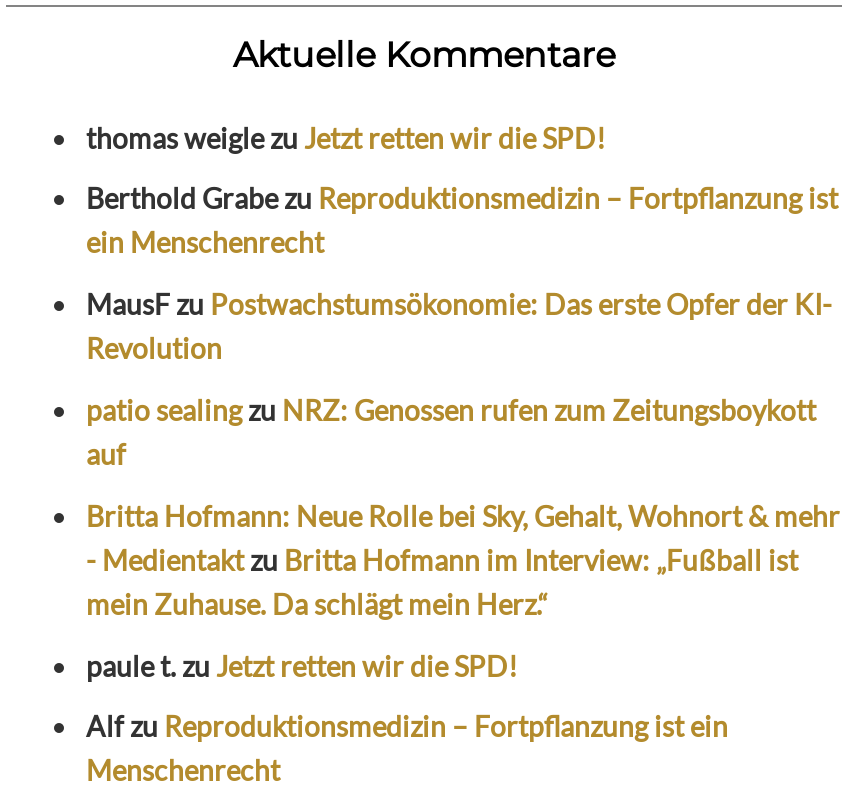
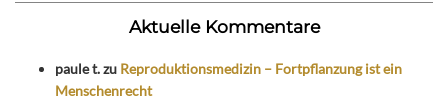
[86,120,840,744] thomas weigle zu Jetzt retten wir die SPD! | Berthold Grabe zu Reproduktionsmedizin – Fortpflanzung ist | ein Menschenrecht | MausF zu Postwachstumsökonomie: Das erste Opfer der KI- | Revolution | patio sealing zu NRZ: Genossen rufen zum Zeitungsboykott | auf | Britta Hofmann: Neue Rolle bei Sky, Gehalt, Wohnort & mehr | - Medientakt zu Britta Hofmann im Interview: „Fußball ist | mein Zuhause. Da schlägt mein Herz.“ | paule t. zu Jetzt retten wir die SPD! | Alf zu Reproduktionsmedizin – Fortpflanzung ist ein -> [55,59,402,76] paule t. zu Reproduktionsmedizin – Fortpflanzung ist ein

